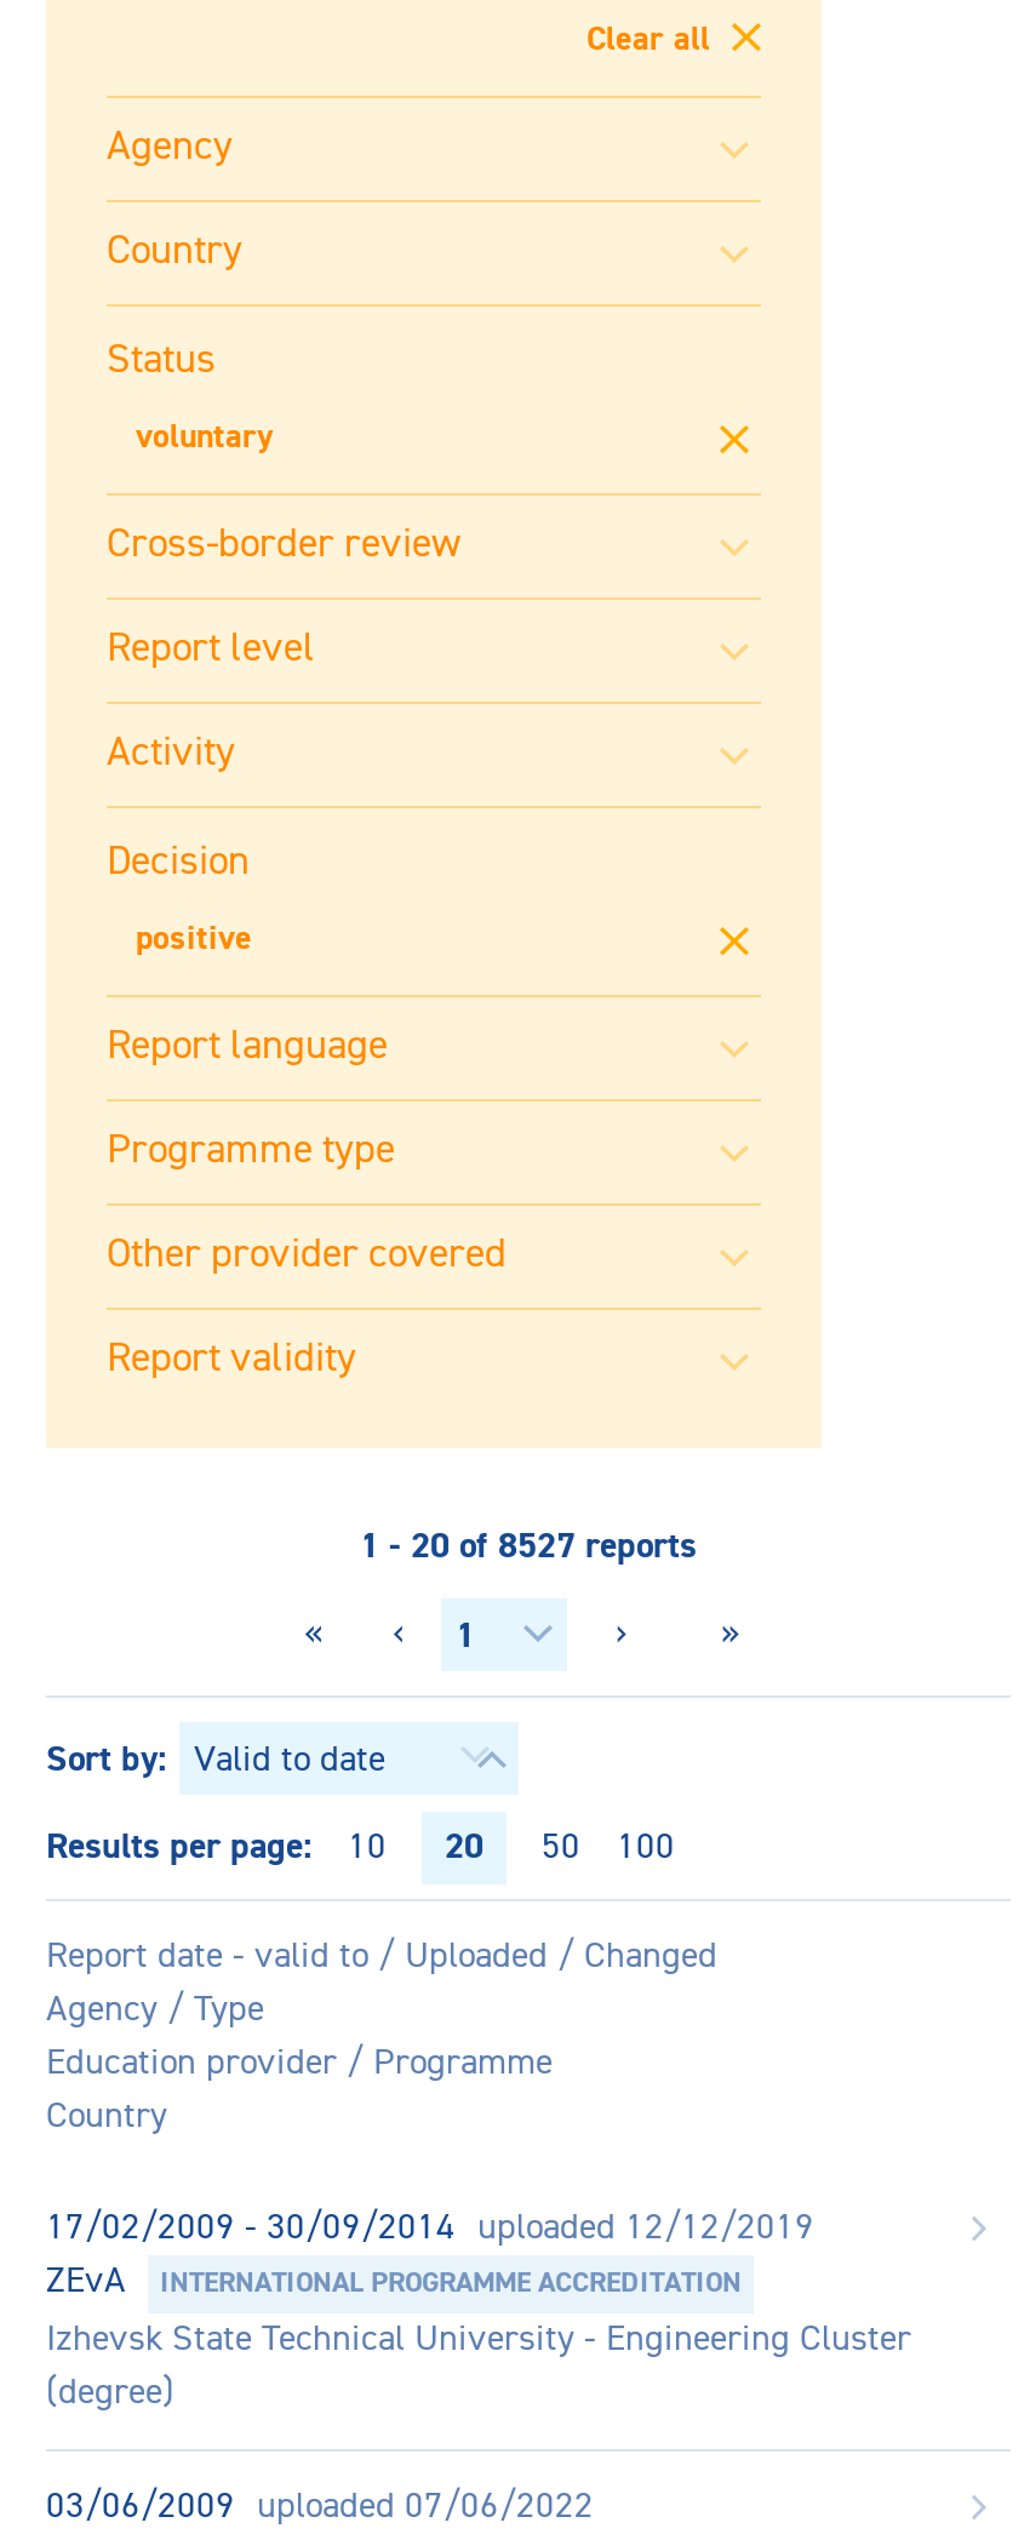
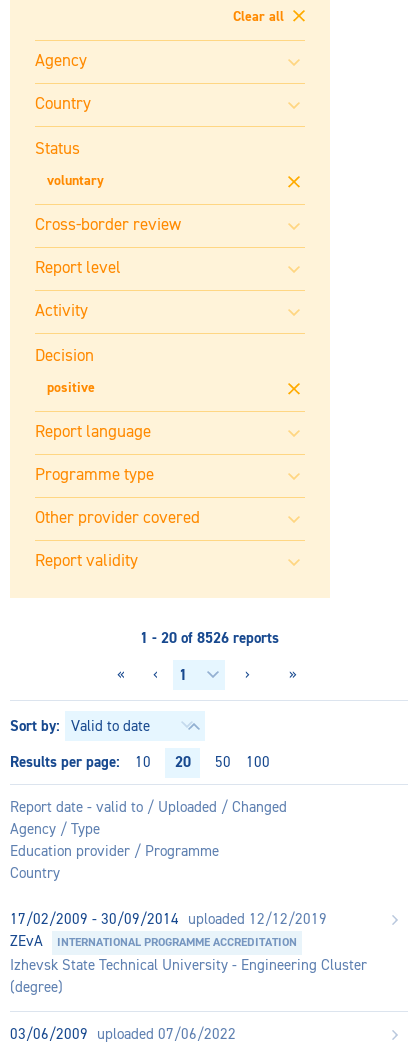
[360,1523,697,1569] 1 - 20 of 8527 reports -> [139,629,278,648] 1 - 20 of 8526 reports

